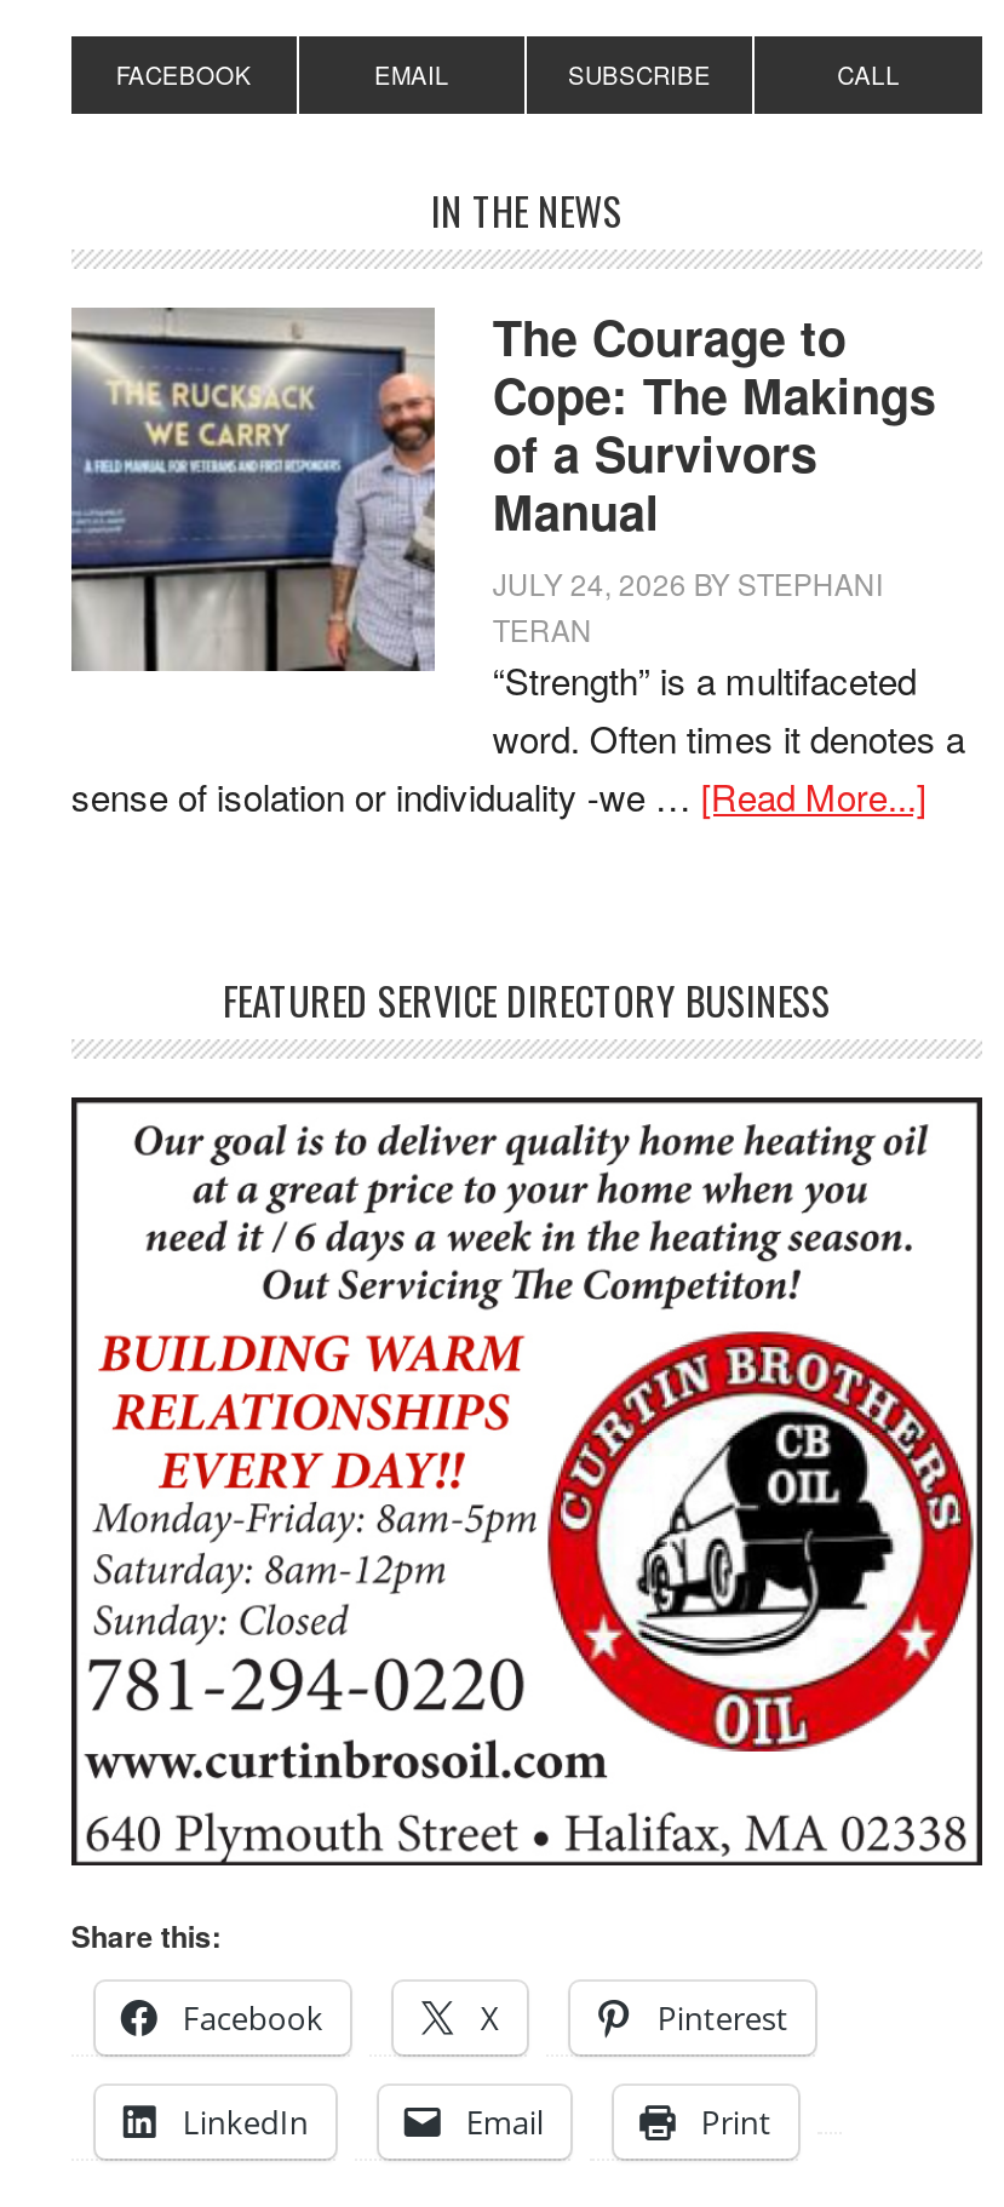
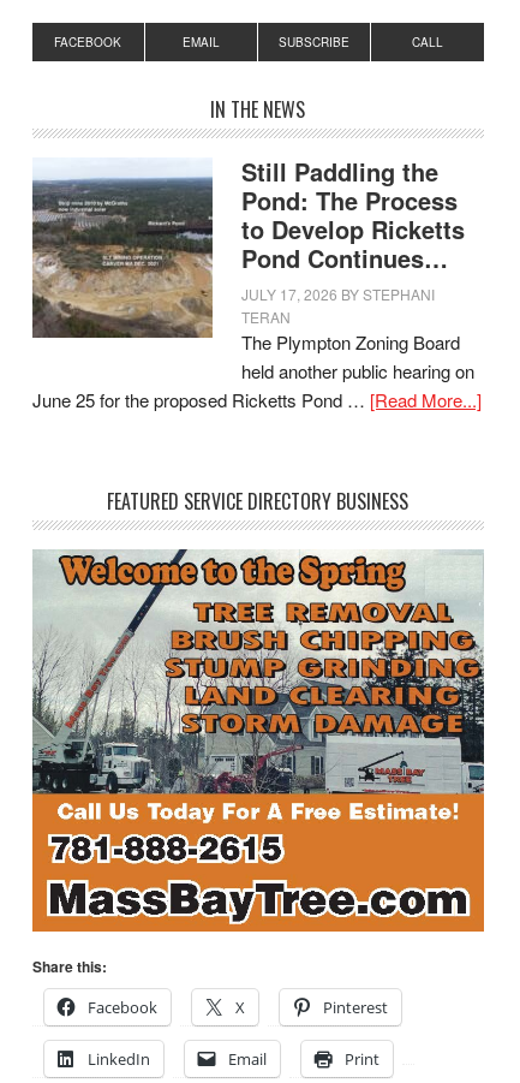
[69,305,965,821] [image] | “Strength” is a multifaceted | word. Often times it denotes a | sense of isolation or individuality -we … [Read More...] -> [31,157,481,412] [image] | The Plympton Zoning Board | held another public hearing on | June 25 for the proposed Ricketts Pond … [Read More...]
[492,300,936,603] The Courage to | Cope: The Makings | of a Survivors | Manual | JULY 24, 2026 BY STEPHANI -> [241,154,465,304] Still Paddling the | Pond: The Process | to Develop Ricketts | Pond Continues… | JULY 17, 2026 BY STEPHANI
[69,1095,985,1868] [image] -> [31,549,485,933] [image]

